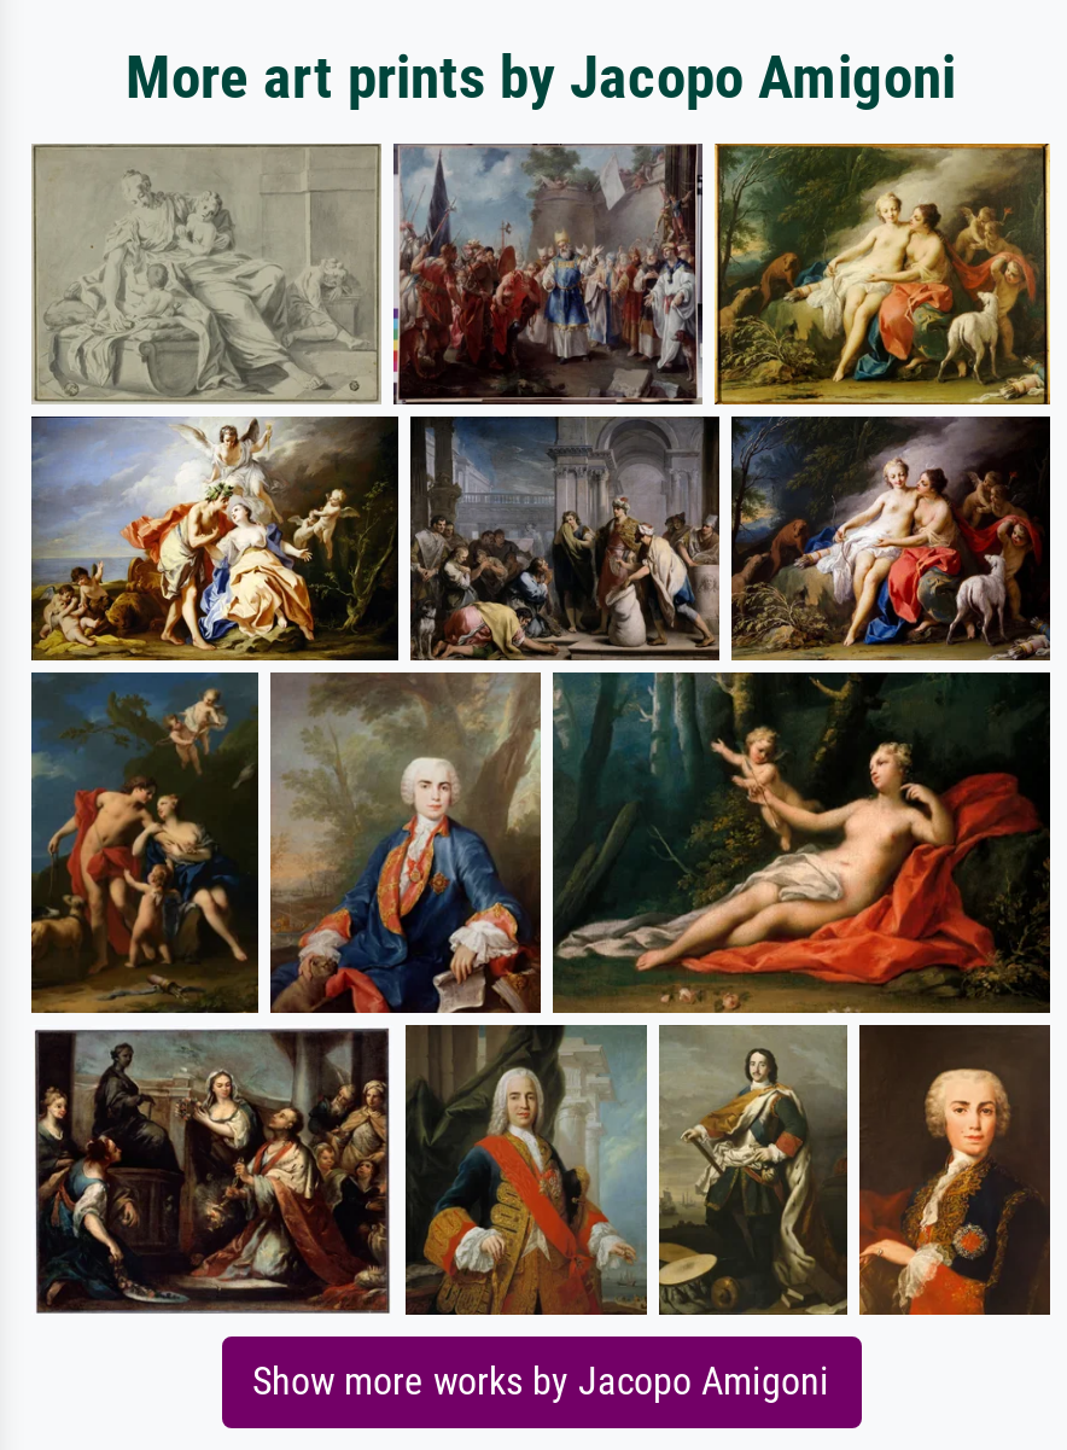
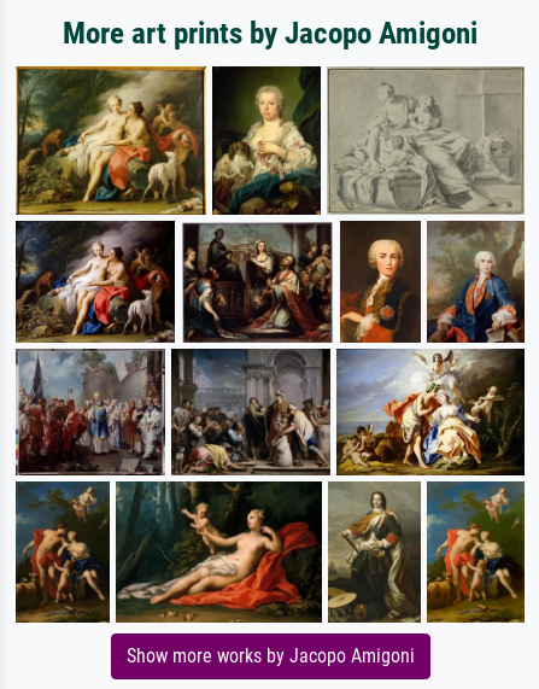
[29,142,1053,1316] [image] -> [14,65,526,624] [image]

